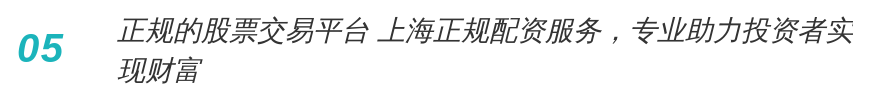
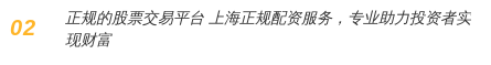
[17,26,65,70] 05 -> [10,16,36,40] 02

